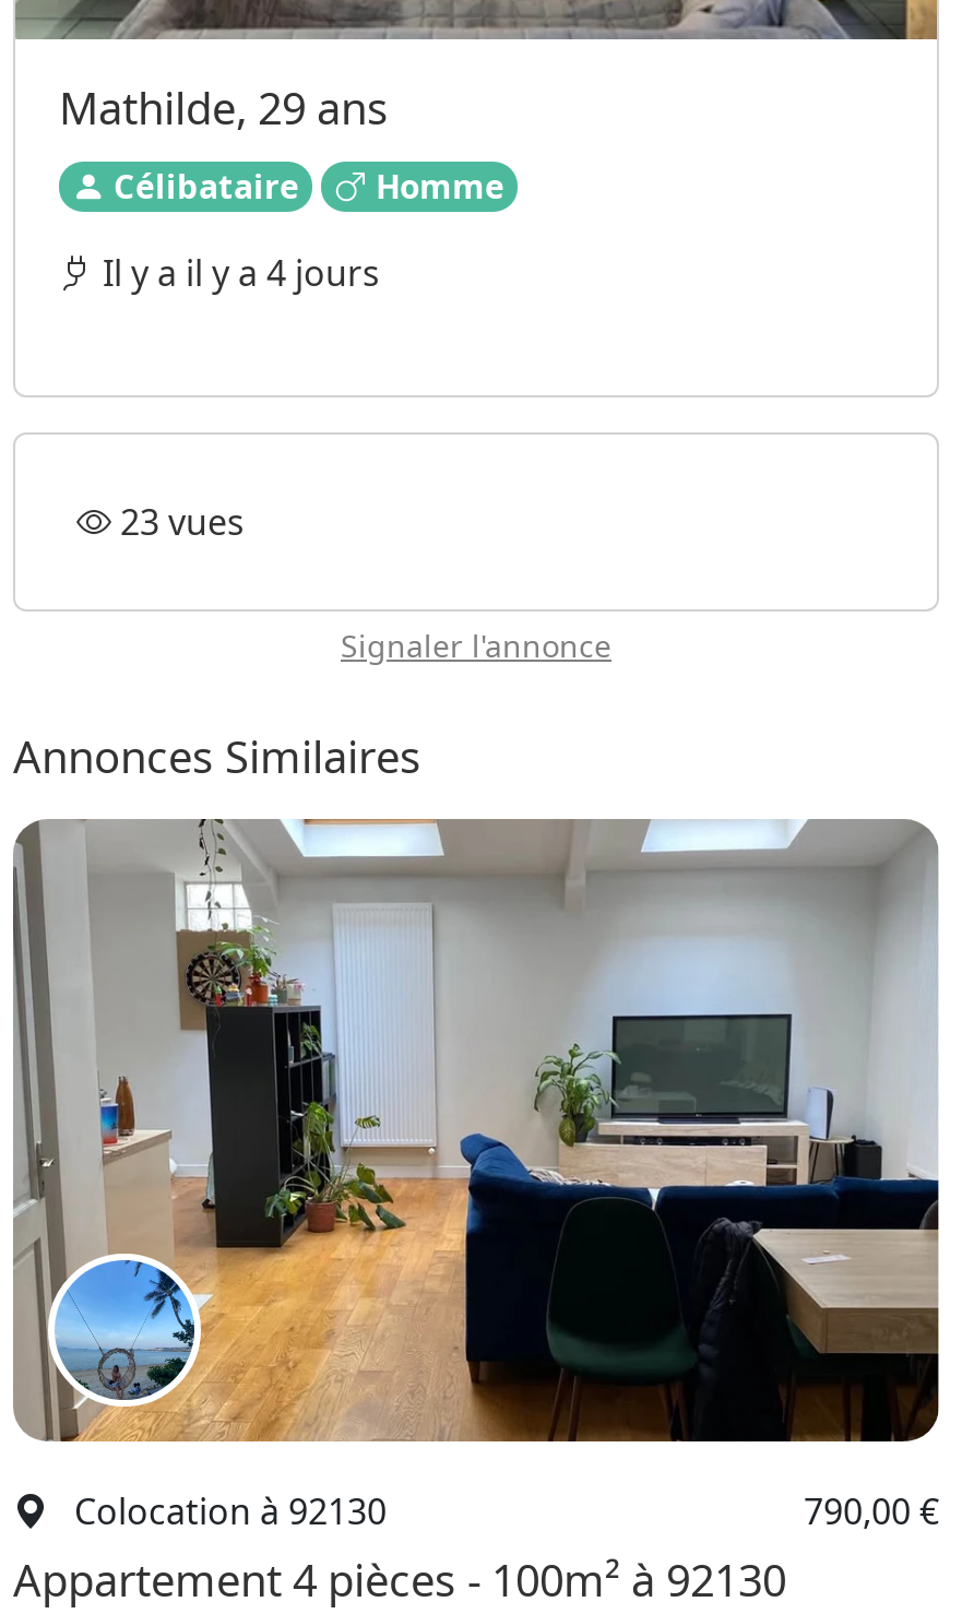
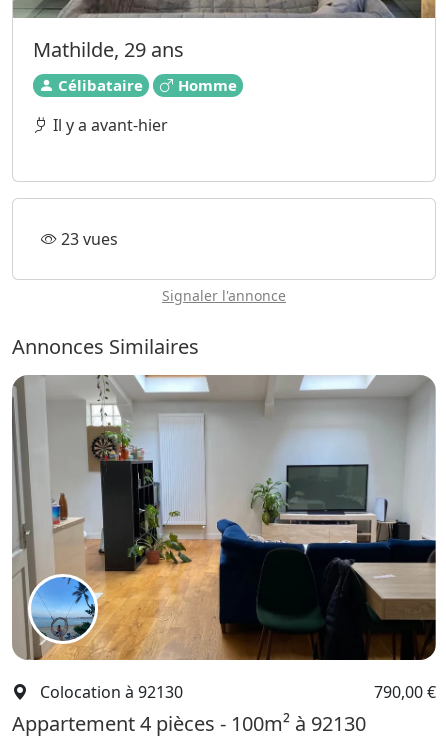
[94,248,380,296] Il y a il y a 4 jours -> [49,114,168,136] Il y a avant-hier

